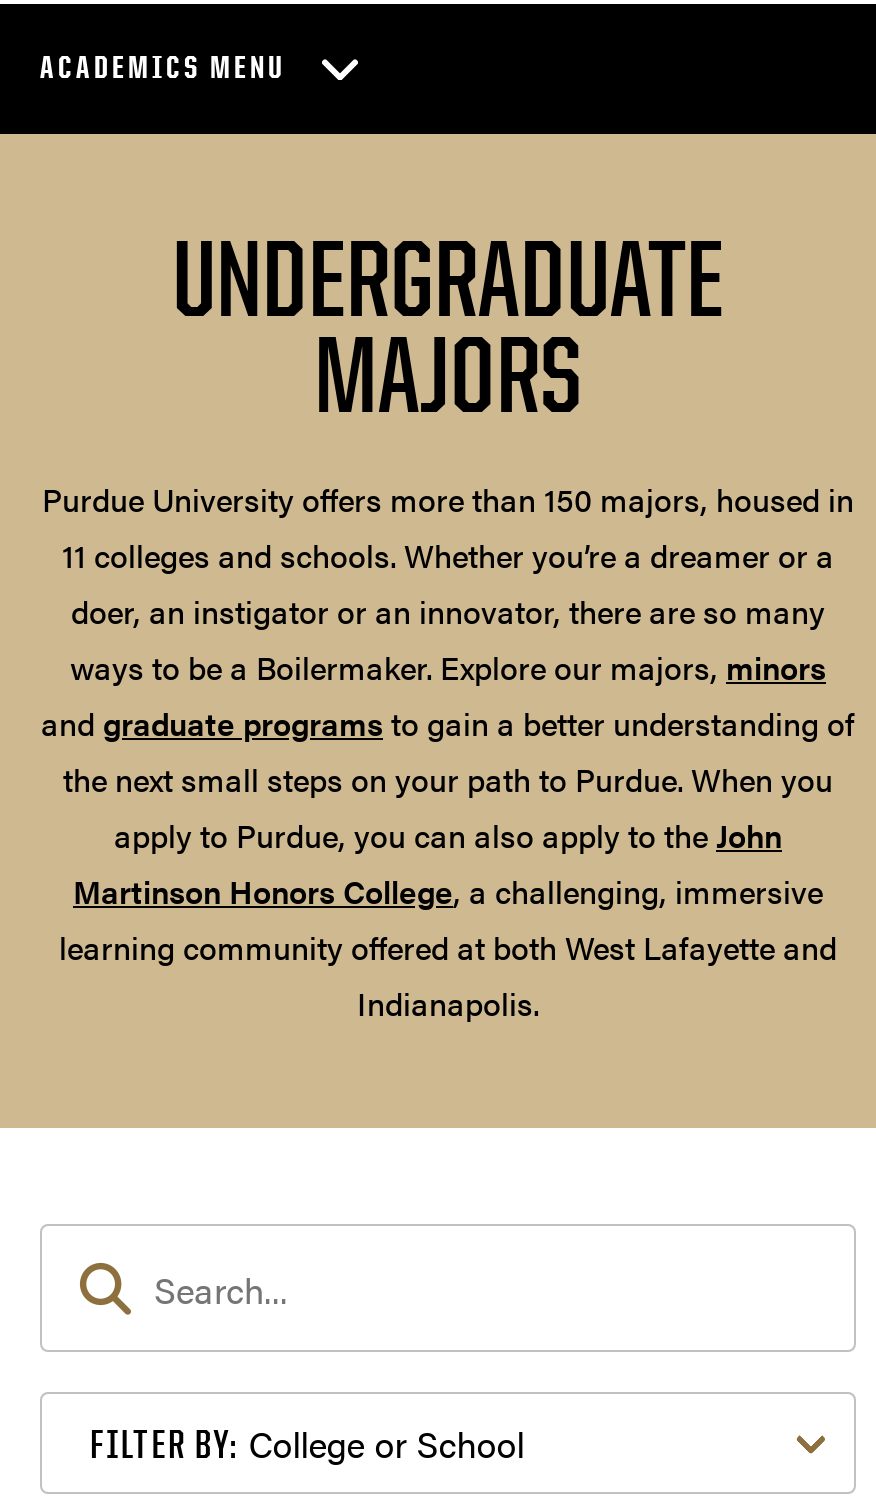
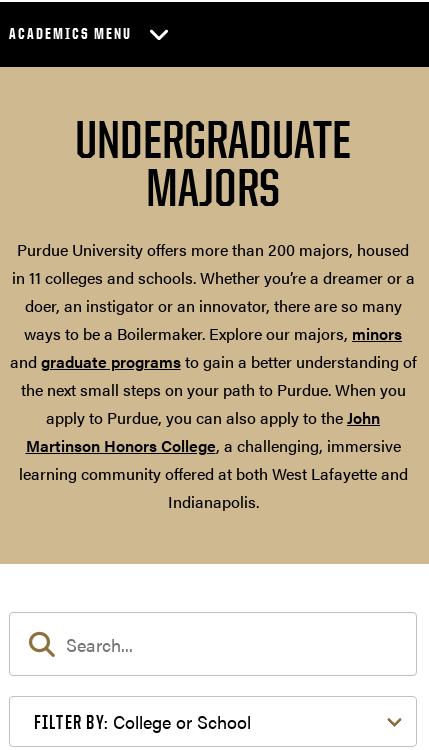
[42,476,854,578] Purdue University offers more than 150 majors, housed in | 11 colleges and schools. Whether you’re a dreamer or a -> [11,238,414,289] Purdue University offers more than 200 majors, housed | in 11 colleges and schools. Whether you’re a dreamer or a

